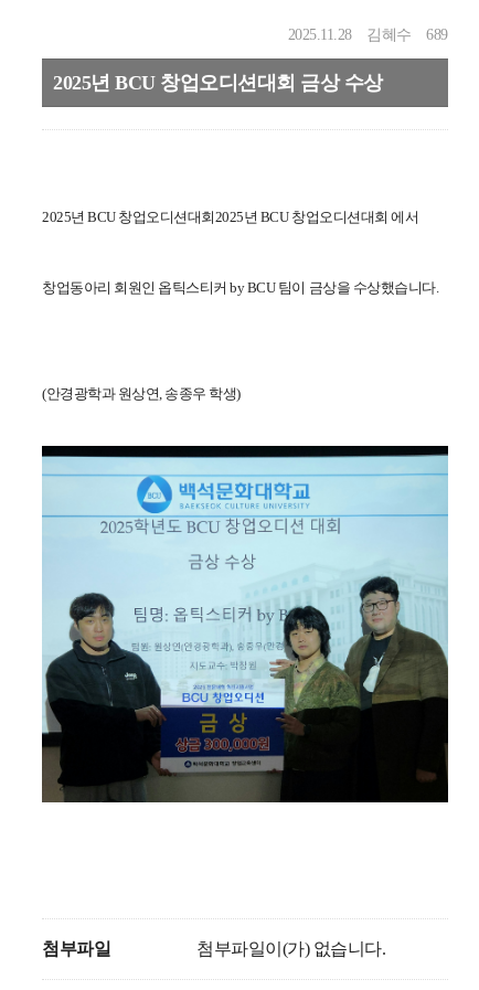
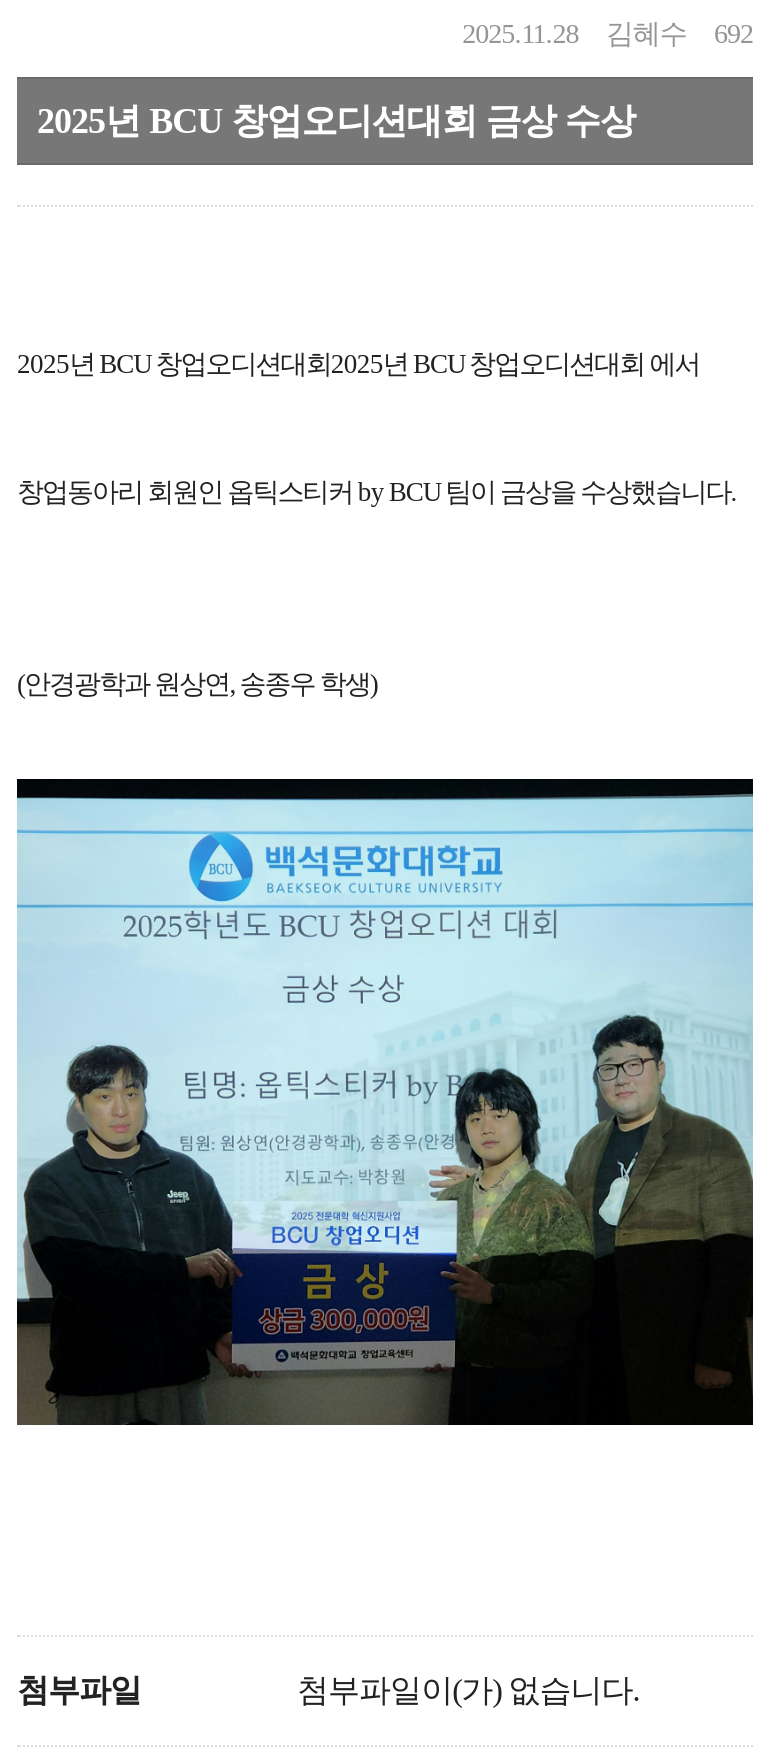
[288,27,448,43] 2025.11.28 김혜수 689 -> [462,20,753,50] 2025.11.28 김혜수 692

